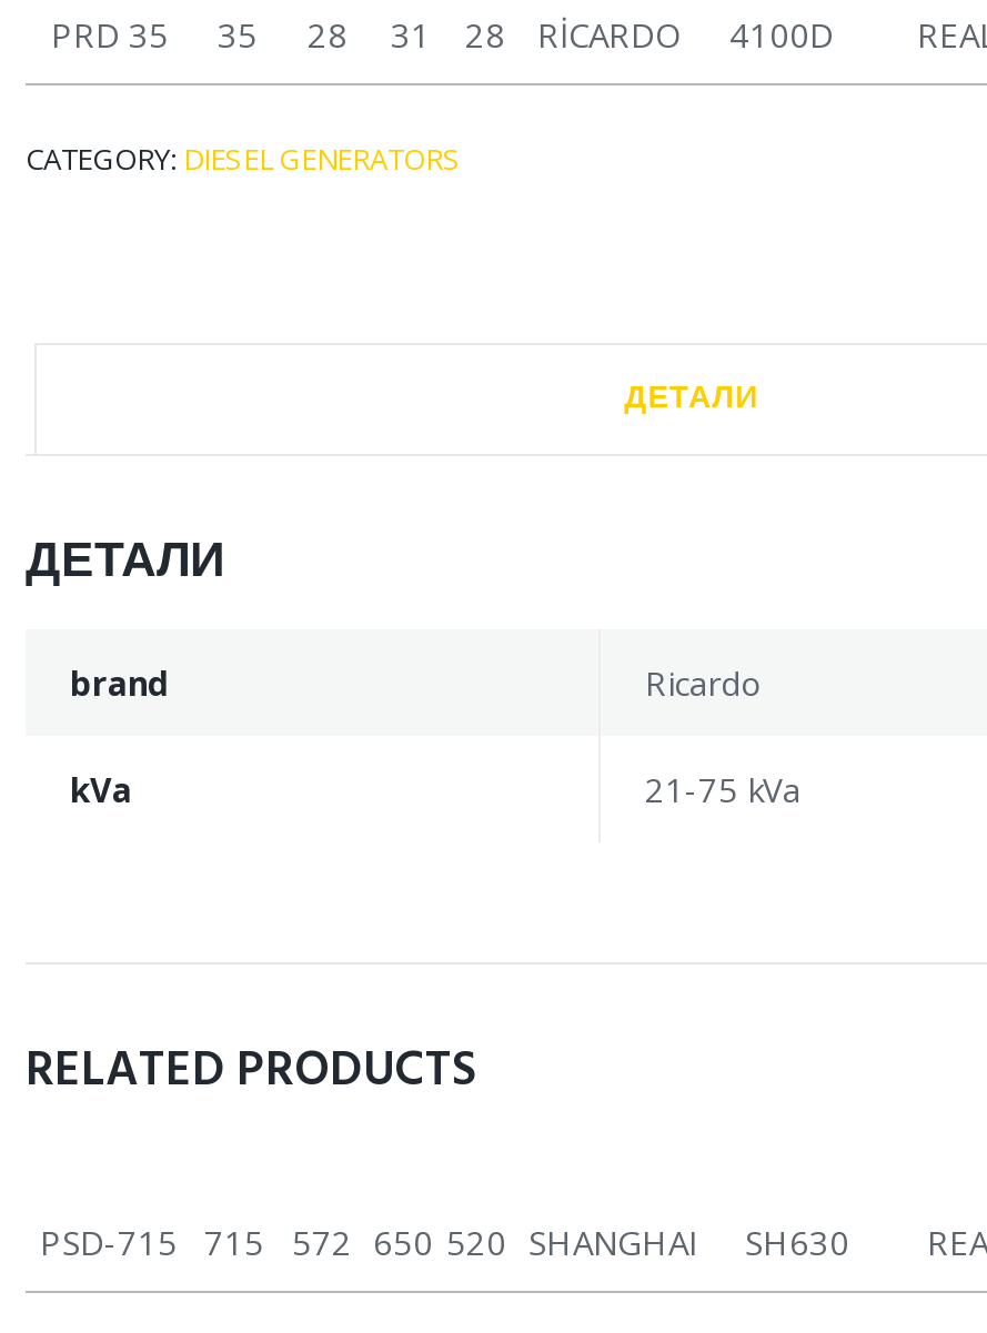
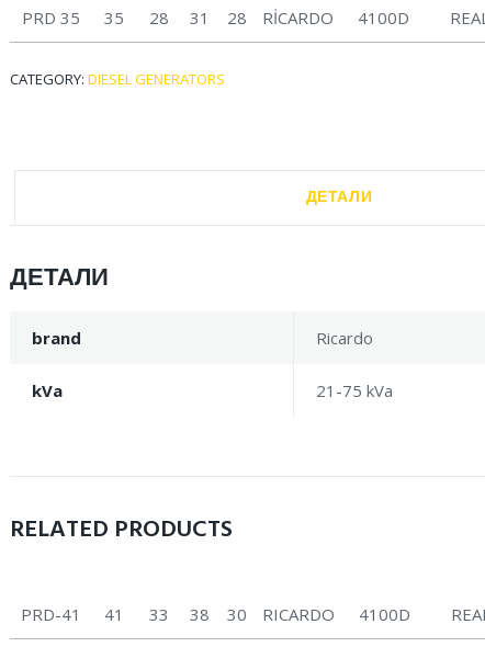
[40,1220,849,1264] PSD-715 715 | 572 650 520 SHANGHAI | SH630 -> [21,603,410,625] PRD-41 | 41 | 33 | 38 | 30 | RICARDO | 4100D

